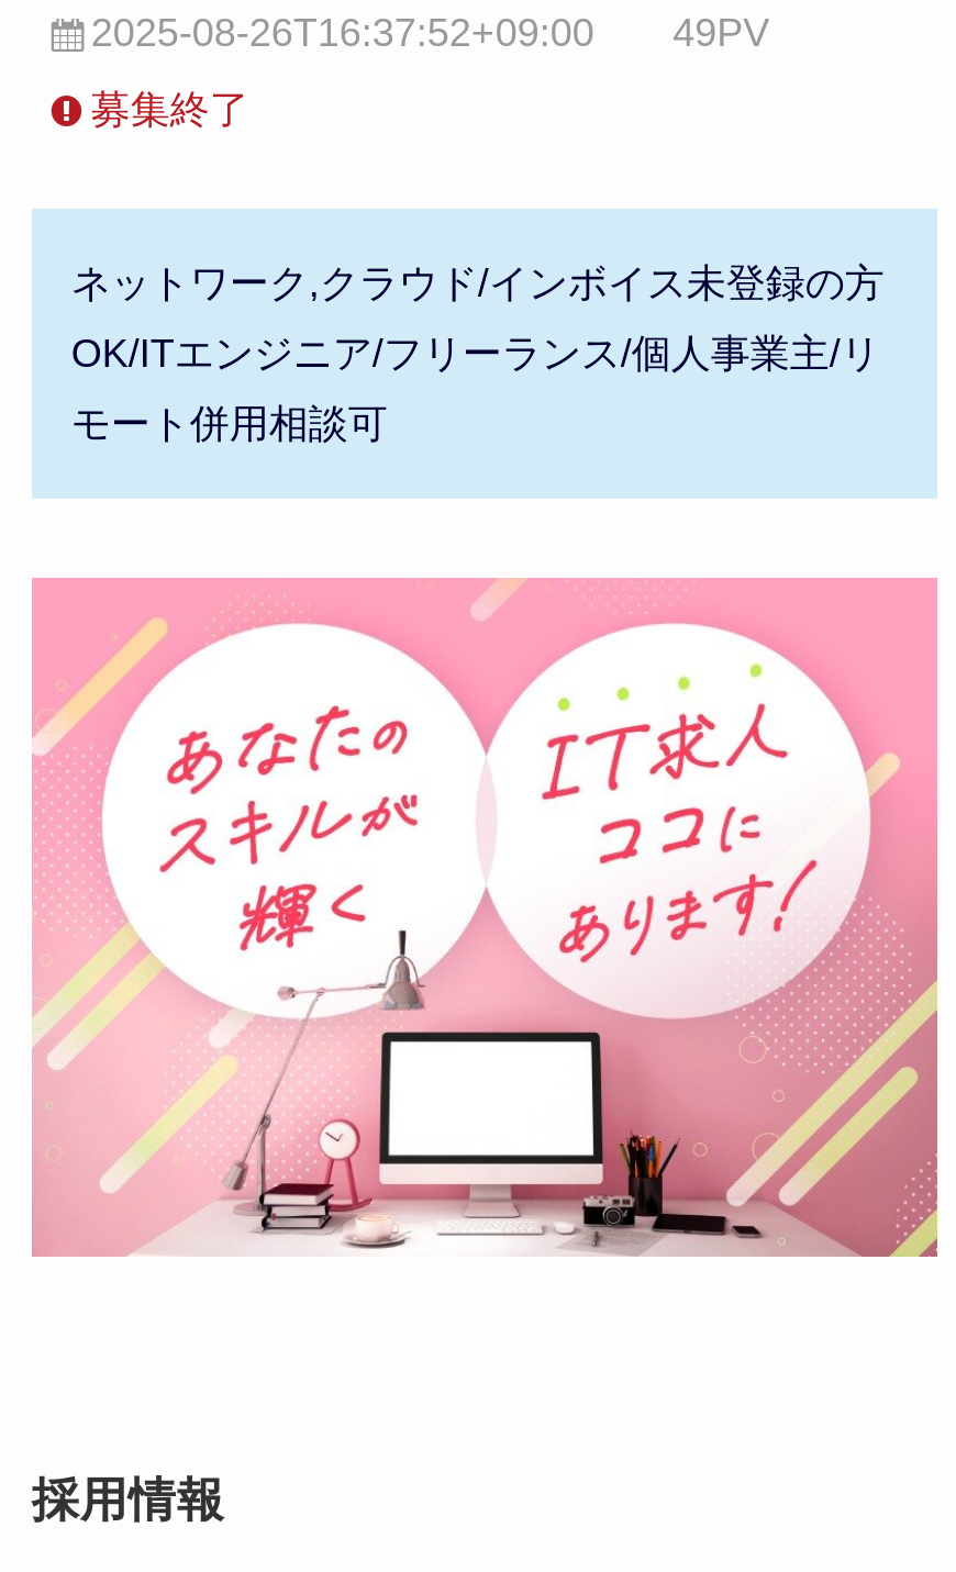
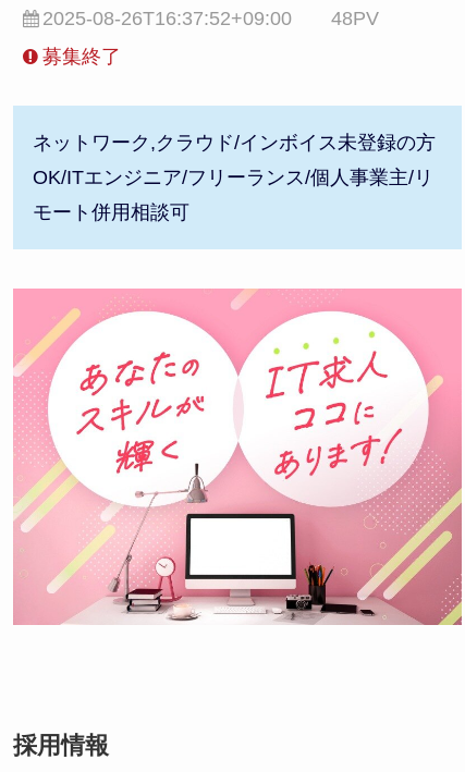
[91,12,770,56] 2025-08-26T16:37:52+09:00 49PV -> [42,8,379,30] 2025-08-26T16:37:52+09:00 48PV

